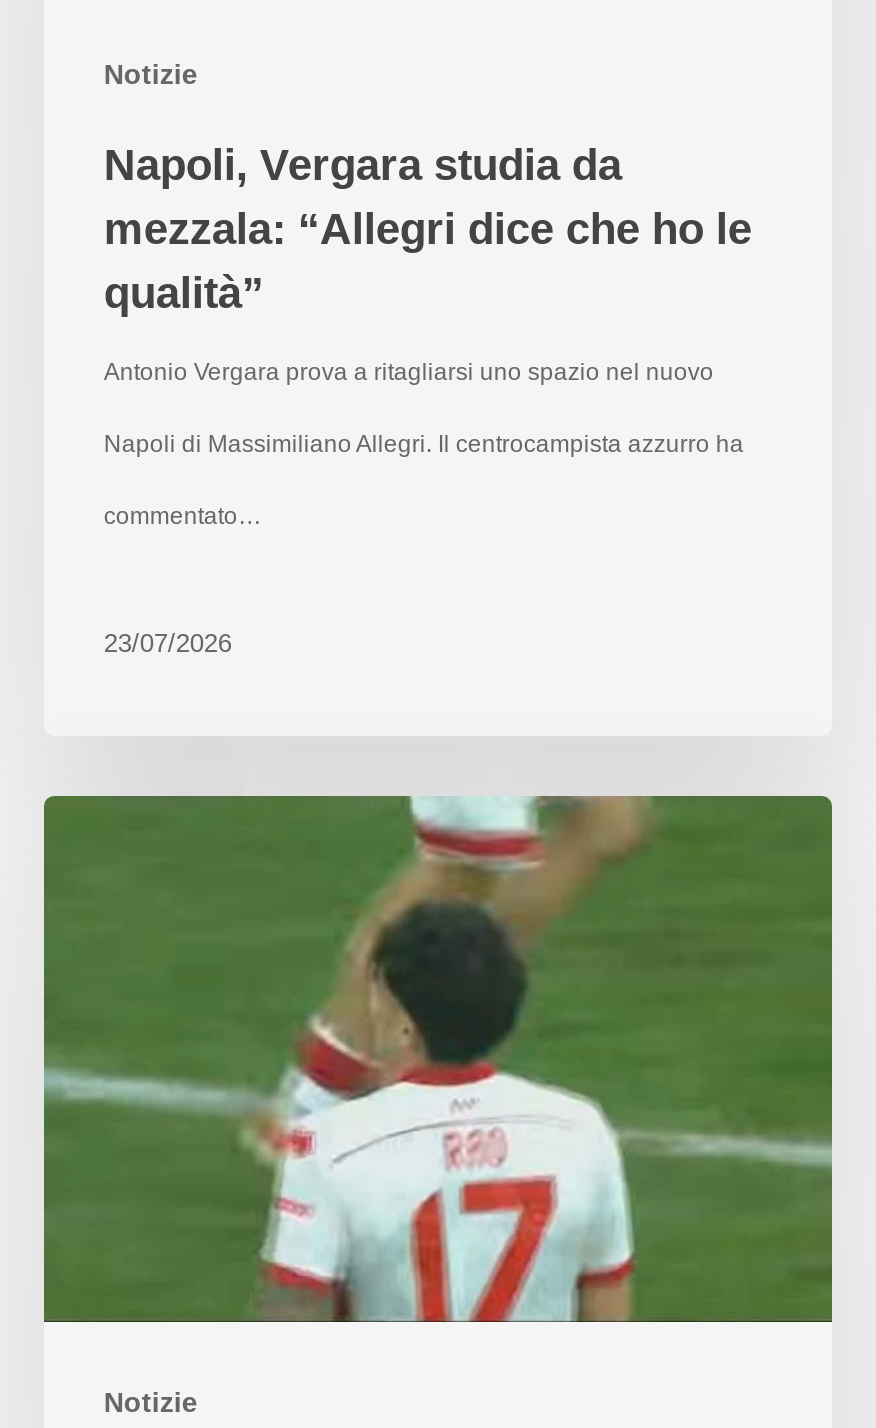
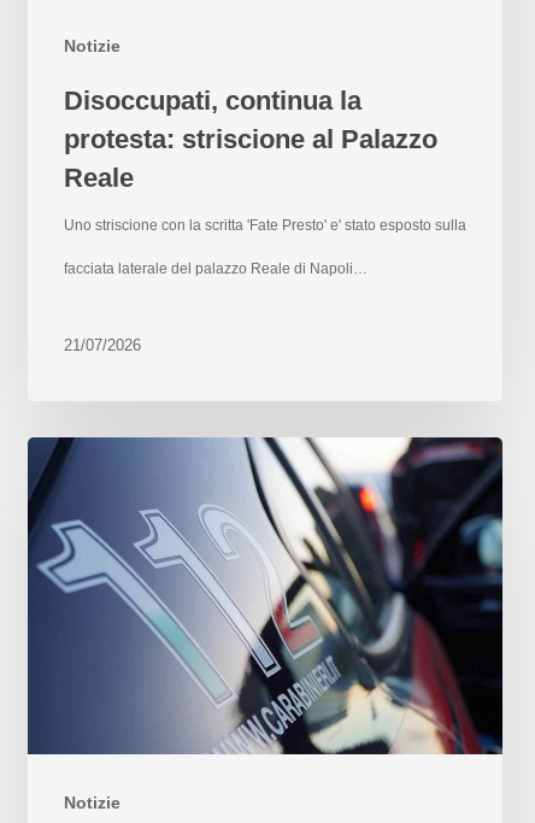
[104,140,752,530] Napoli, Vergara studia da | mezzala: “Allegri dice che ho le | qualità” | Antonio Vergara prova a ritagliarsi uno spazio nel nuovo | Napoli di Massimiliano Allegri. Il centrocampista azzurro ha | commentato… -> [64,85,466,277] Disoccupati, continua la | protesta: striscione al Palazzo | Reale | Uno striscione con la scritta 'Fate Presto' e' stato esposto sulla | facciata laterale del palazzo Reale di Napoli…
[104,627,232,657] 23/07/2026 -> [64,336,141,354] 21/07/2026
[42,794,834,1324] [image] -> [27,436,504,756] [image]

